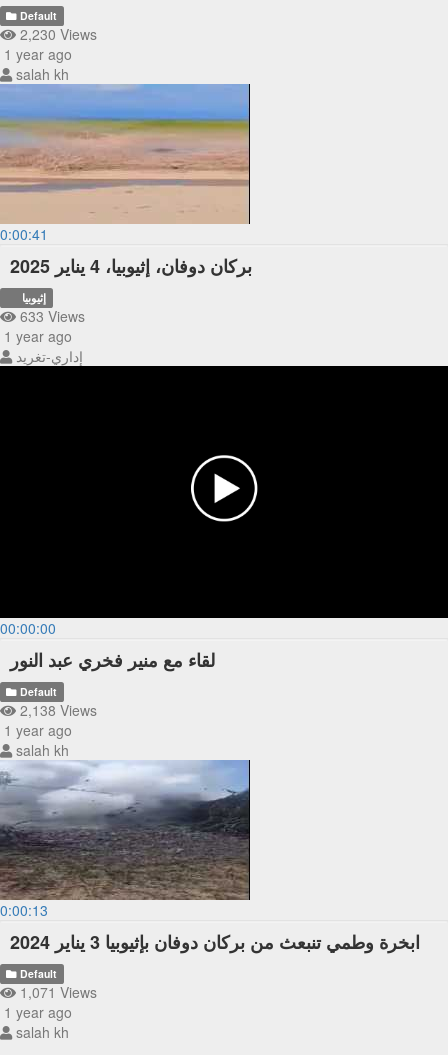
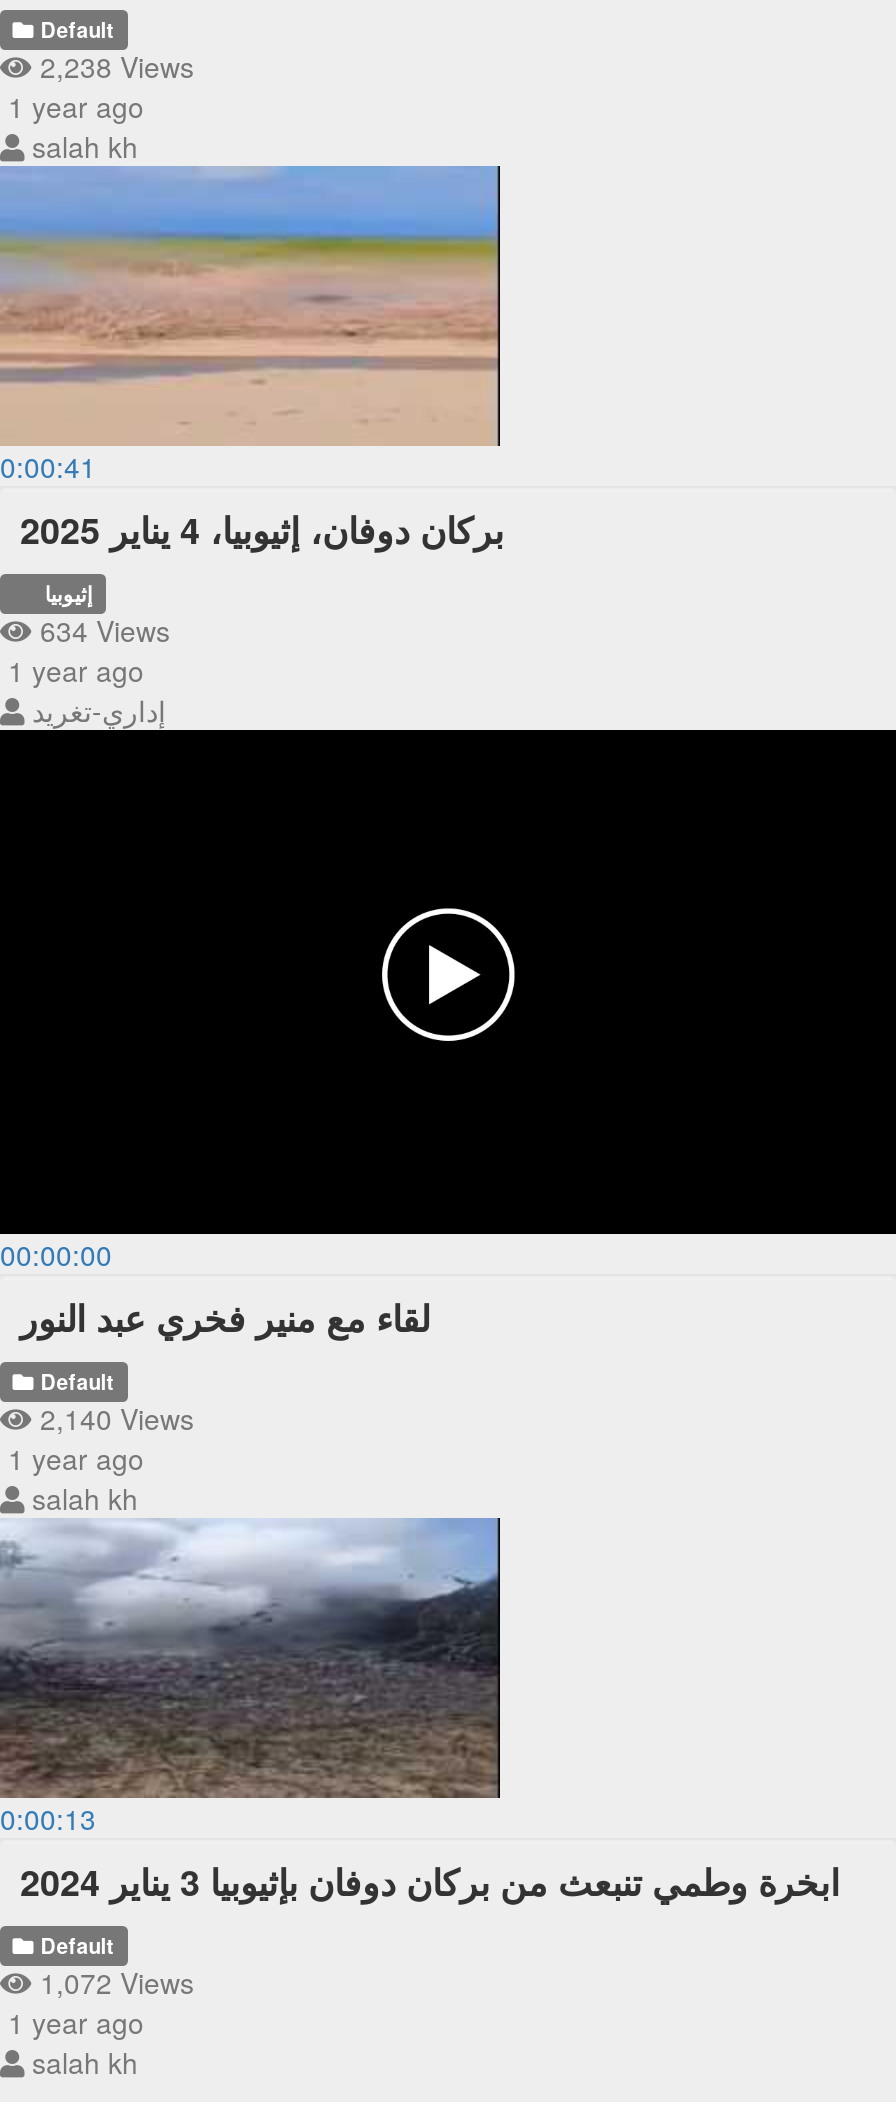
[20,24,97,44] 2,230 Views -> [40,46,194,86] 2,238 Views
[20,306,85,326] 633 Views -> [40,610,170,650] 634 Views
[20,700,97,720] 2,138 Views -> [40,1398,194,1438] 2,140 Views
[20,982,97,1002] 1,071 Views -> [40,1962,194,2002] 1,072 Views

